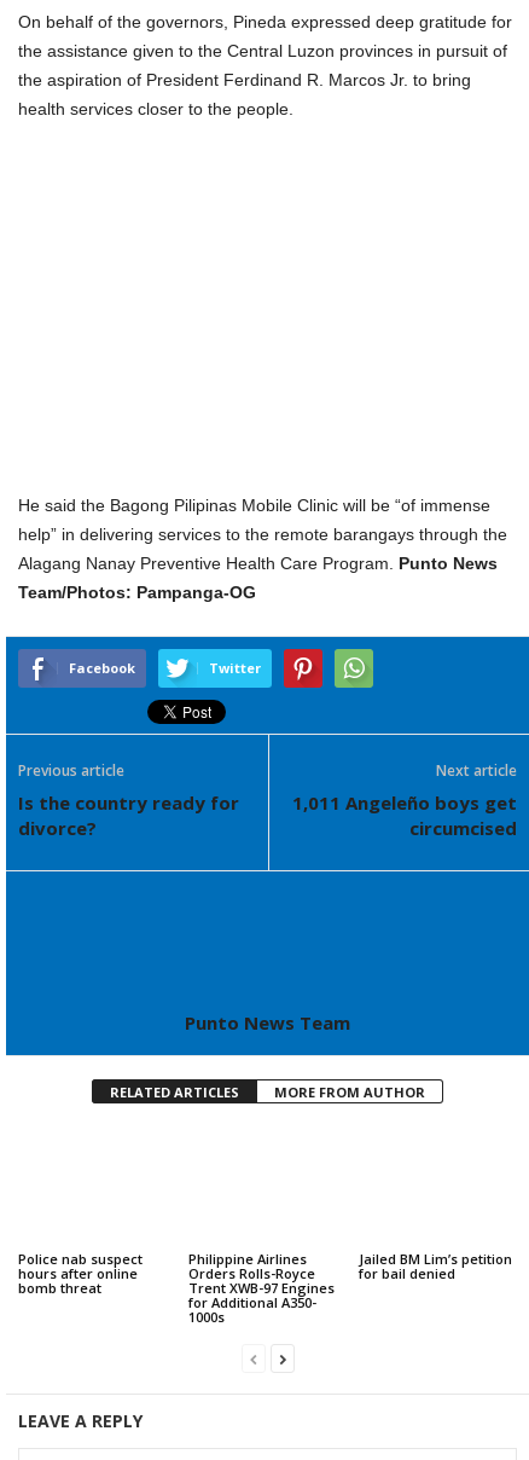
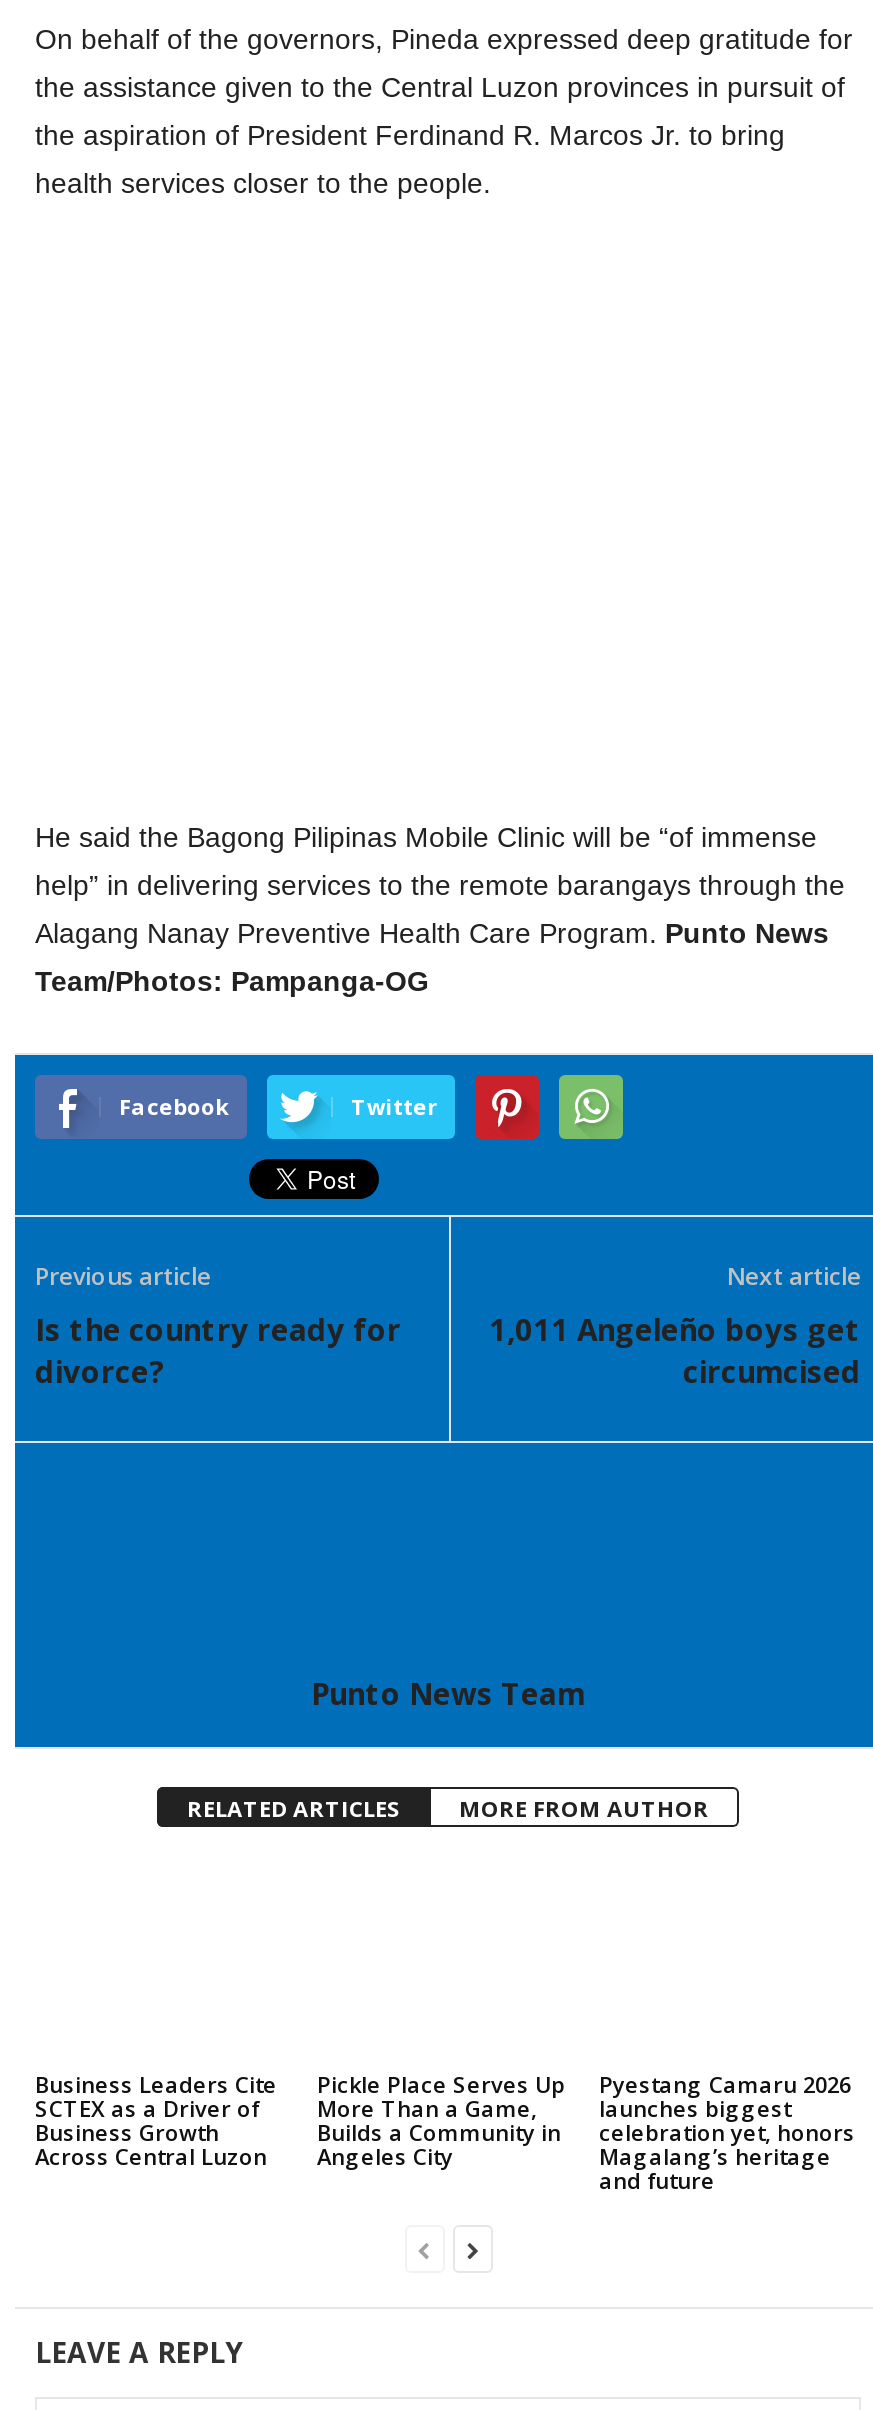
[18,1249,143,1297] Police nab suspect | hours after online | bomb threat -> [35,2070,277,2172] Business Leaders Cite | SCTEX as a Driver of | Business Growth | Across Central Luzon
[188,1249,335,1326] Philippine Airlines | Orders Rolls-Royce | Trent XWB-97 Engines | for Additional A350- | 1000s -> [317,2070,565,2172] Pickle Place Serves Up | More Than a Game, | Builds a Community in | Angeles City
[359,1249,512,1282] Jailed BM Lim’s petition | for bail denied -> [599,2070,855,2196] Pyestang Camaru 2026 | launches biggest | celebration yet, honors | Magalang’s heritage | and future

